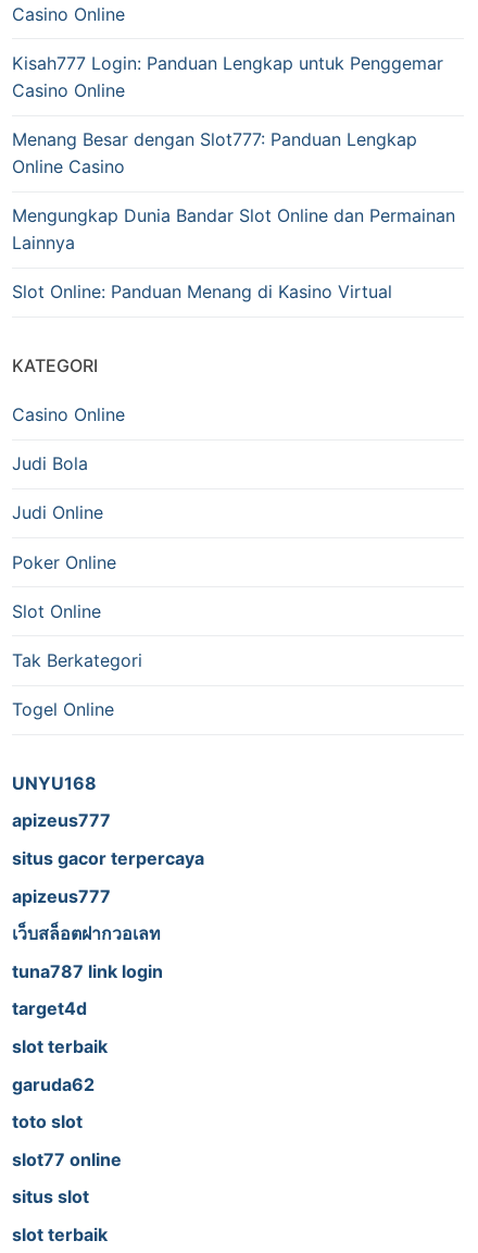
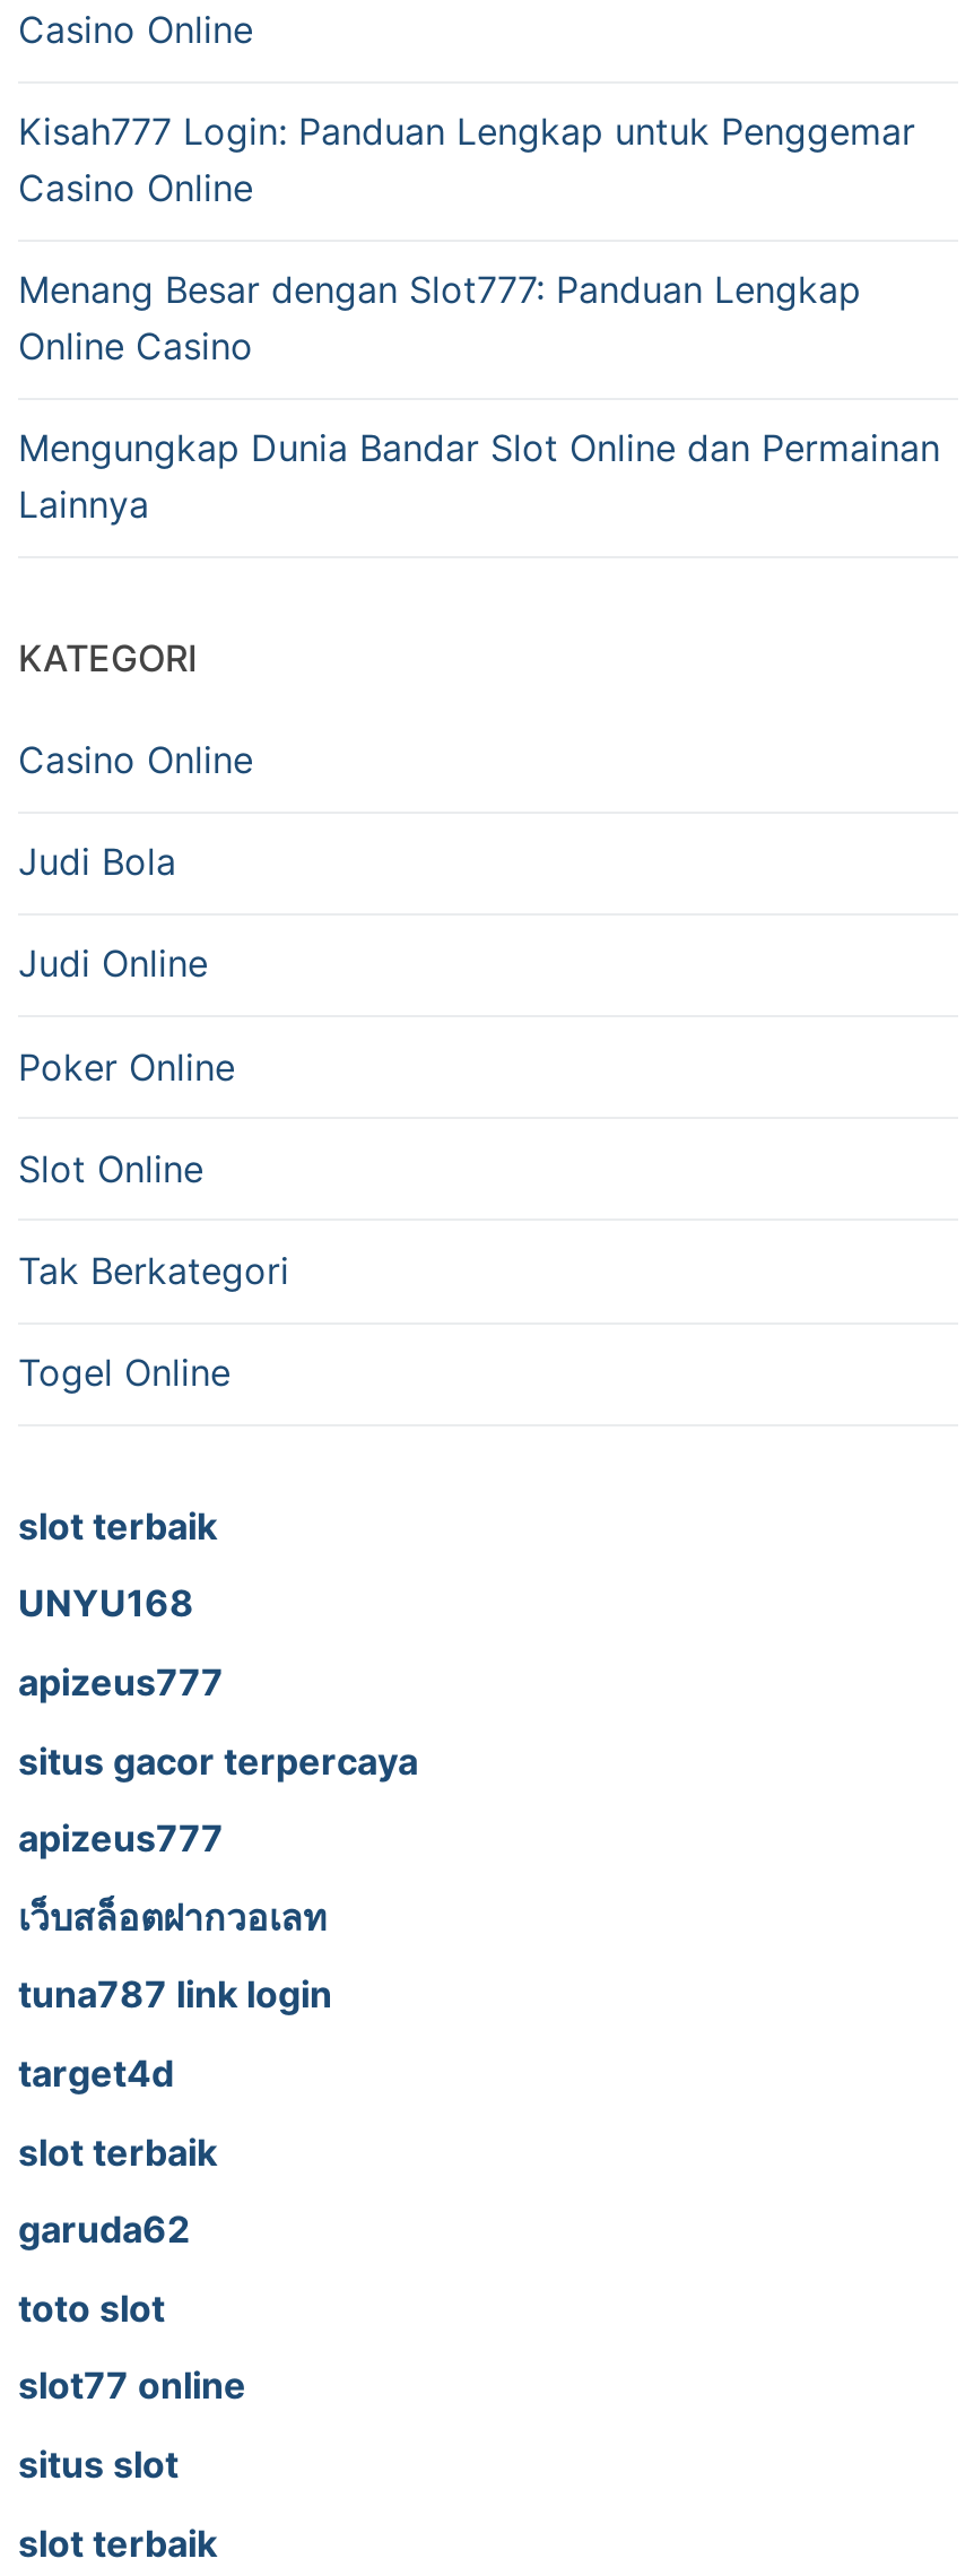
[12,281,392,303] Slot Online: Panduan Menang di Kasino Virtual -> none
moved [12,355,142,720] -> [18,635,289,1395]: KATEGORI | Casino Online | Judi Bola | Judi Online | Poker Online | Slot Online | Tak Berkategori | Togel Online
none -> [18,1502,217,1548] slot terbaik

